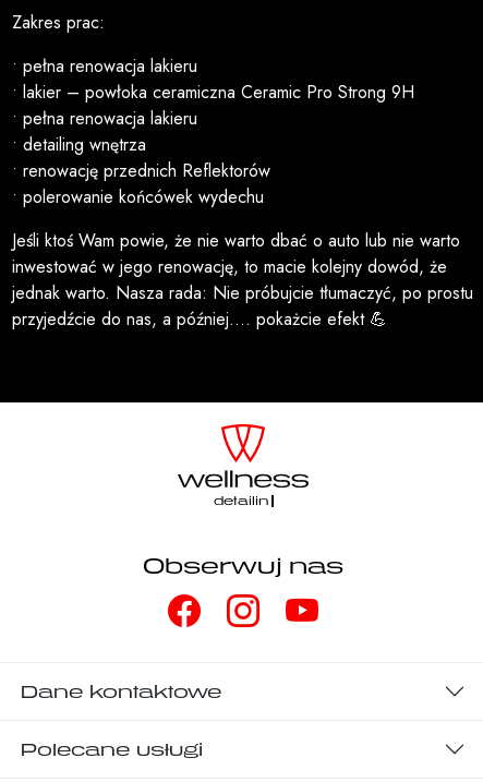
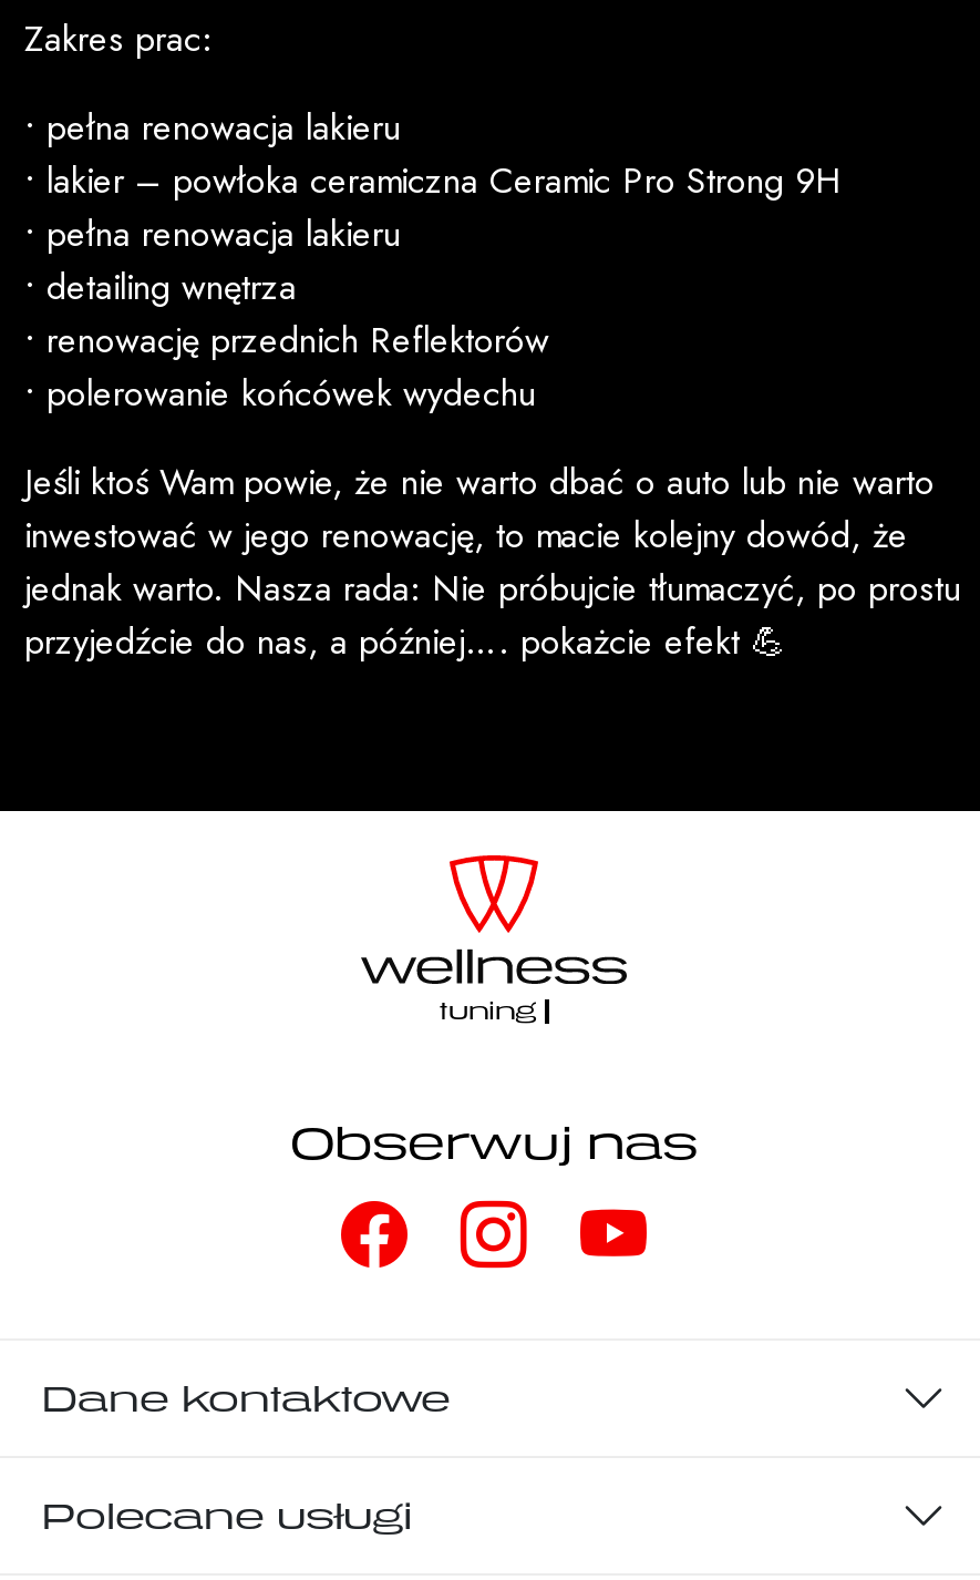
[208,493,273,508] detailing -> [440,996,537,1025] tuning

